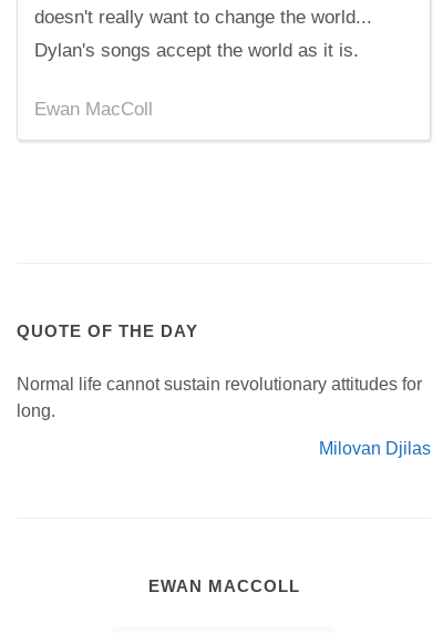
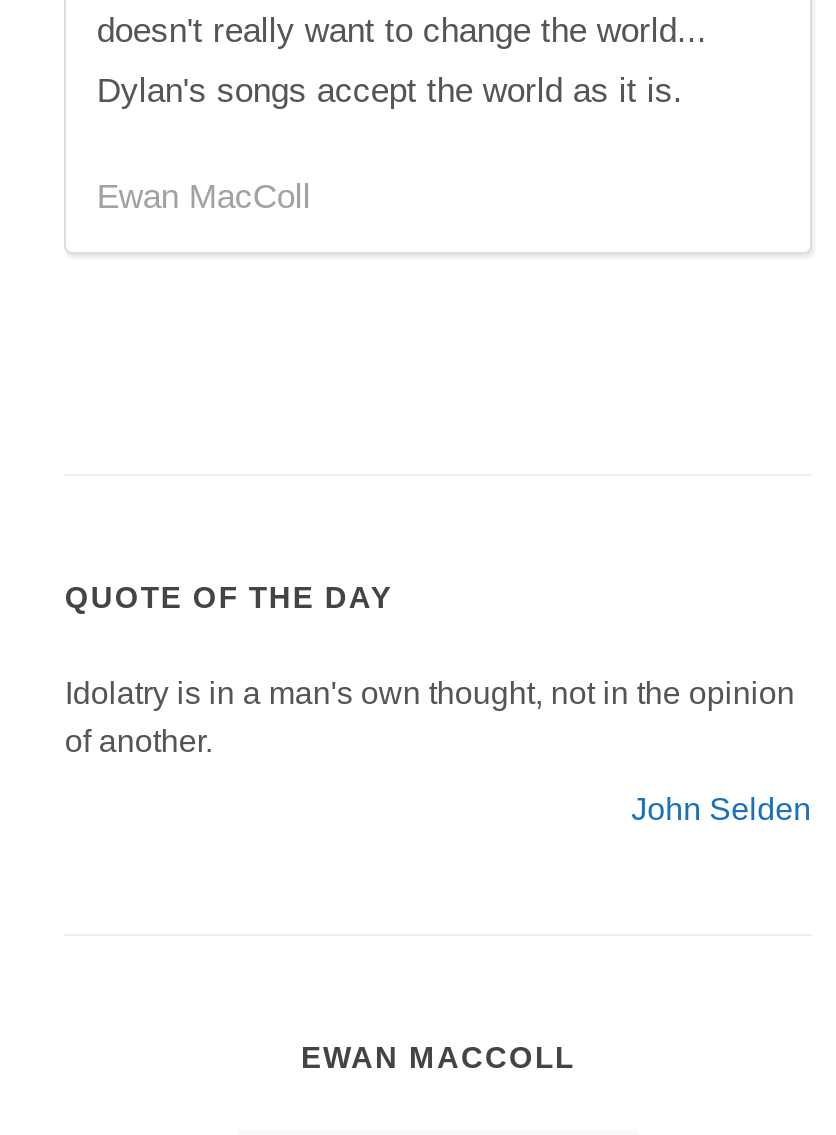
[17,375,422,420] Normal life cannot sustain revolutionary attitudes for | long. -> [65,676,795,758] Idolatry is in a man's own thought, not in the opinion | of another.
[319,439,430,458] Milovan Djilas -> [631,792,811,826] John Selden

